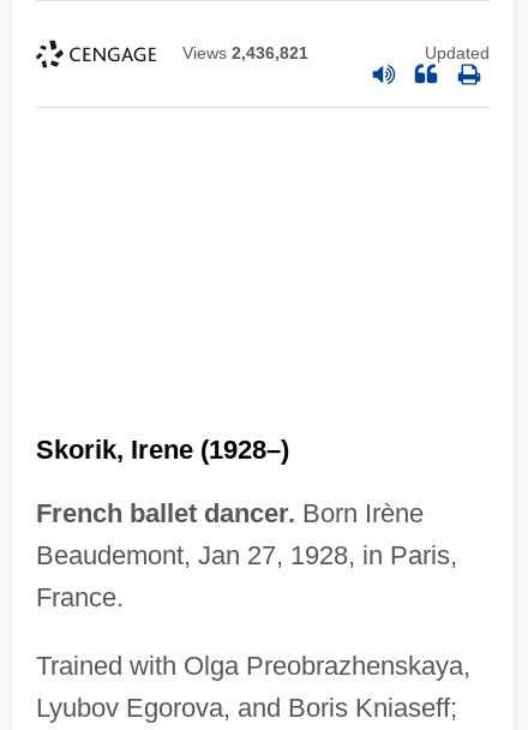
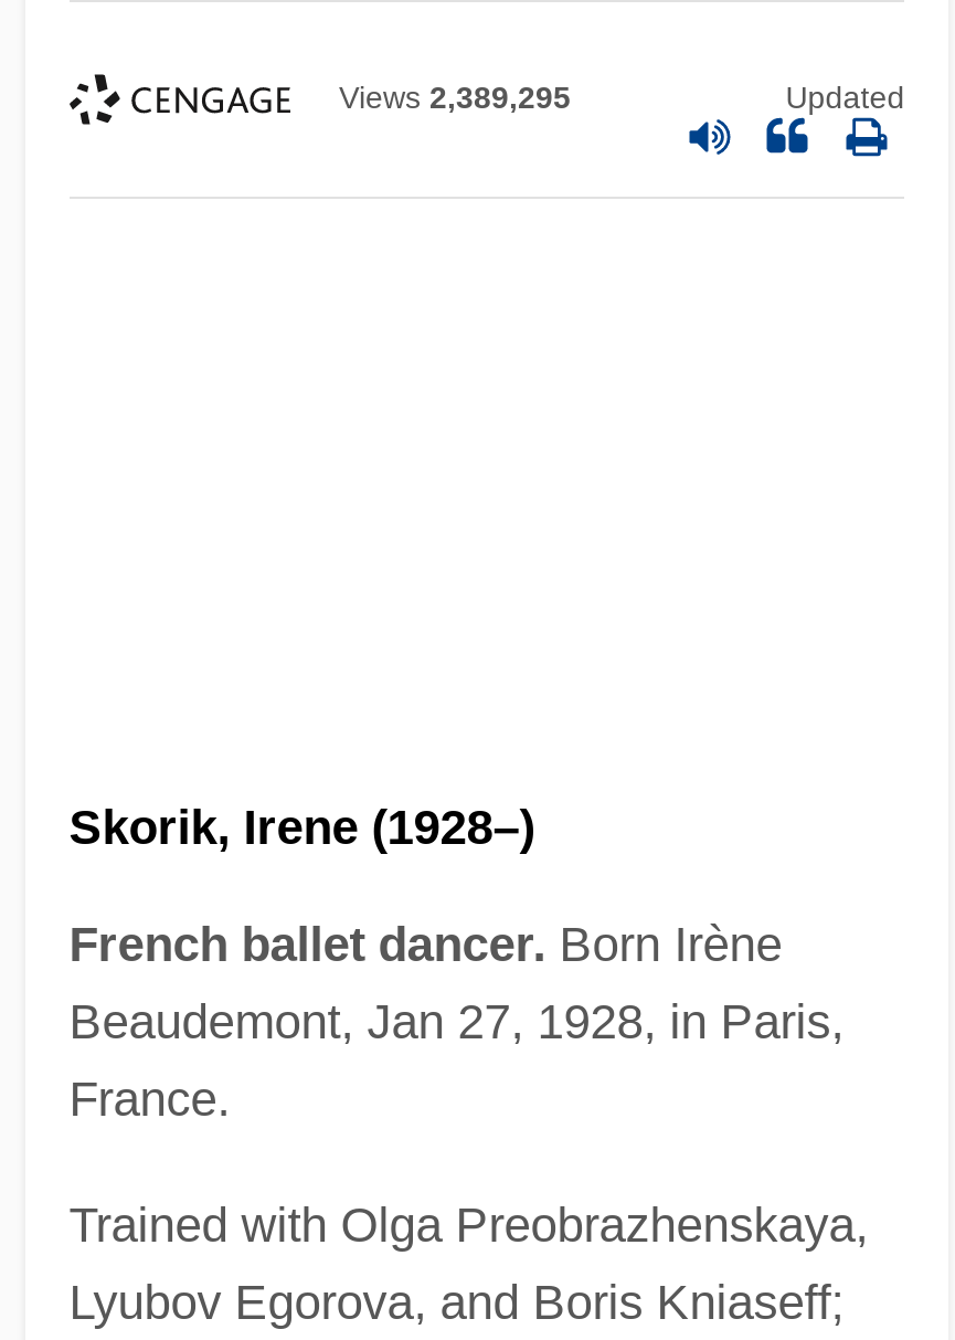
[182,44,308,63] Views 2,436,821 -> [339,81,571,116] Views 2,389,295

